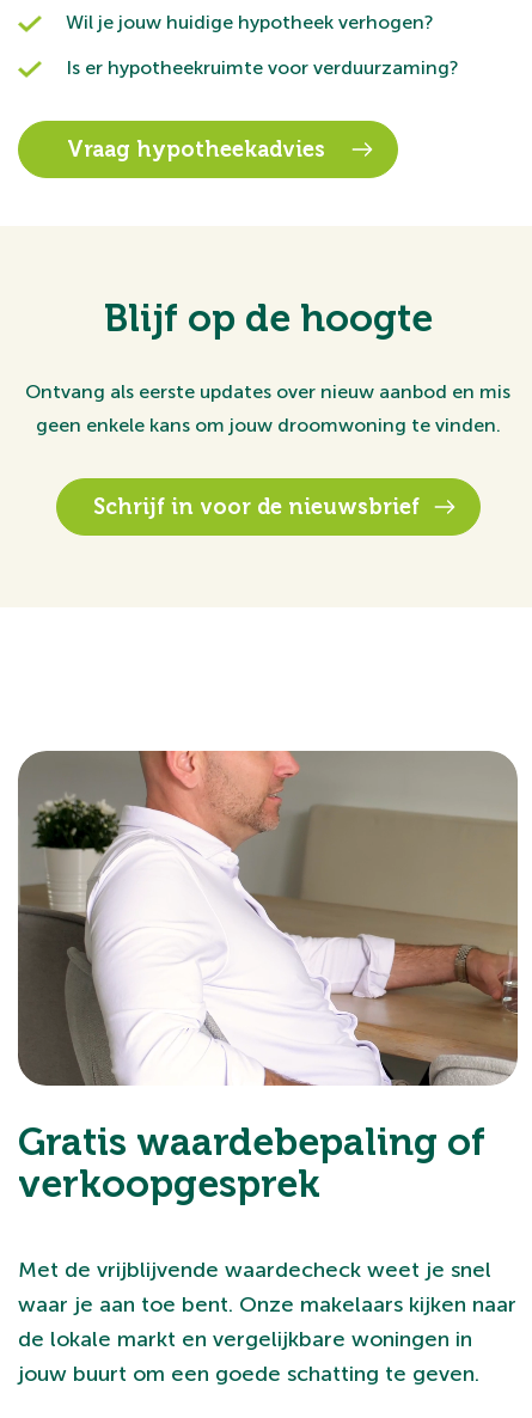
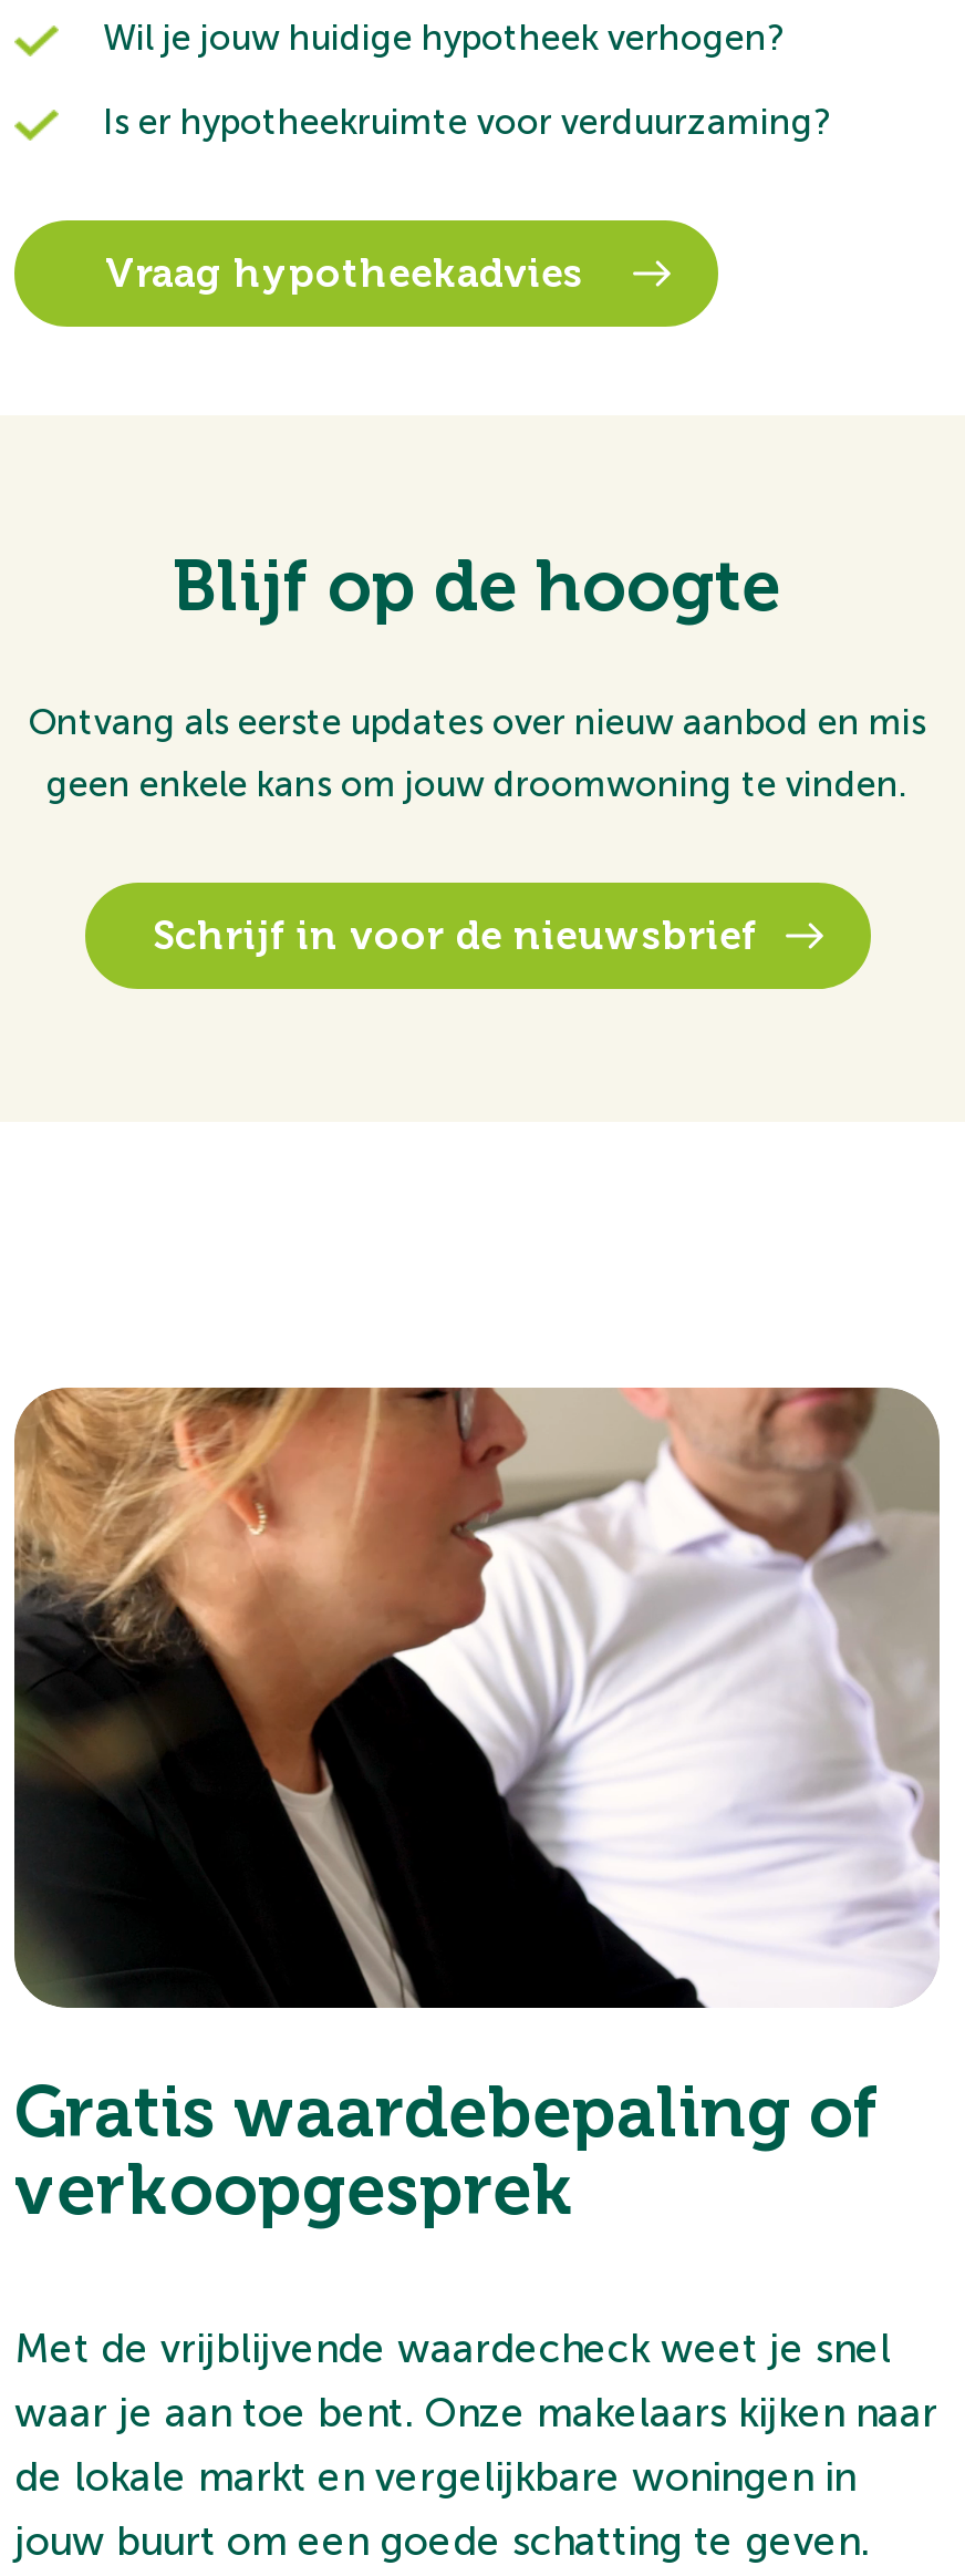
[18,750,519,1087] [image] -> [14,1385,940,2010] [image]

